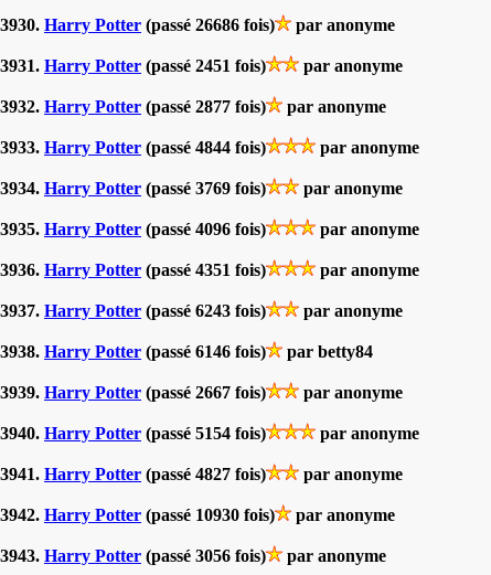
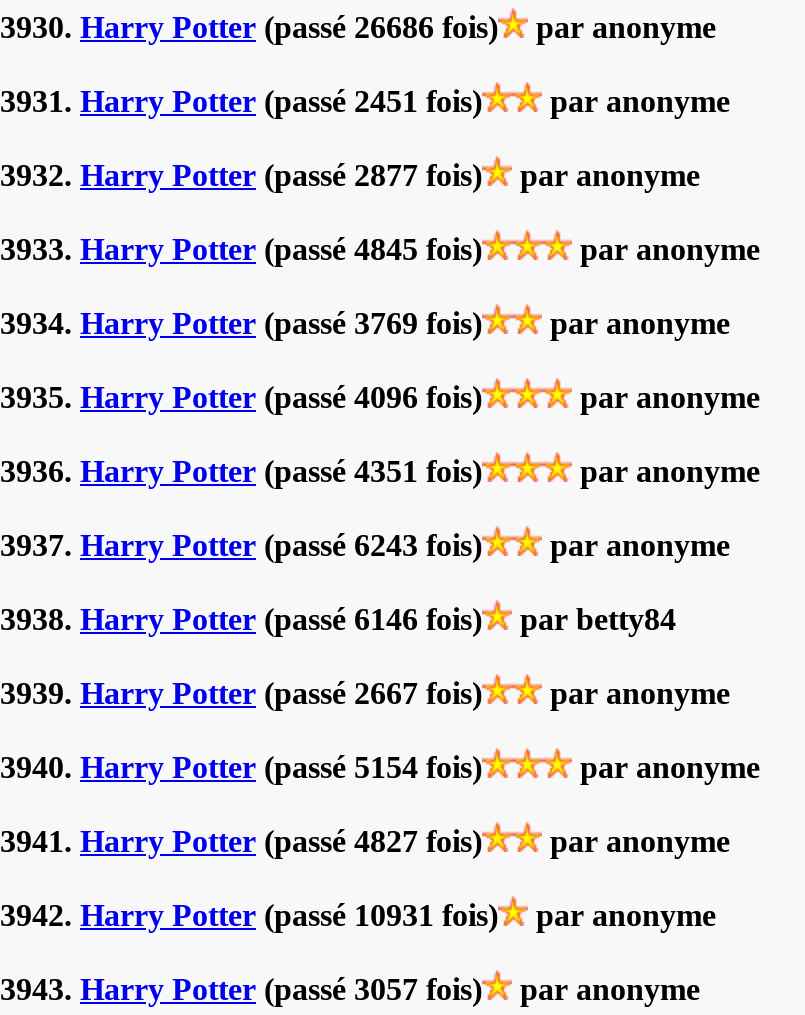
[0,138,266,157] 3933. Harry Potter (passé 4844 fois) -> [0,232,482,266] 3933. Harry Potter (passé 4845 fois)
[0,505,275,524] 3942. Harry Potter (passé 10930 fois) -> [0,898,498,932] 3942. Harry Potter (passé 10931 fois)
[0,546,266,565] 3943. Harry Potter (passé 3056 fois) -> [0,972,482,1006] 3943. Harry Potter (passé 3057 fois)

